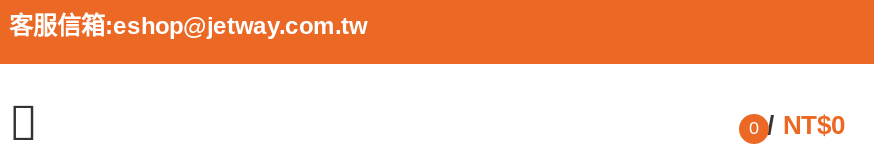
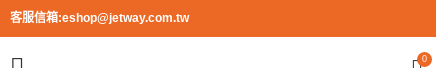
[767,109,845,139] / NT$0 -> none

